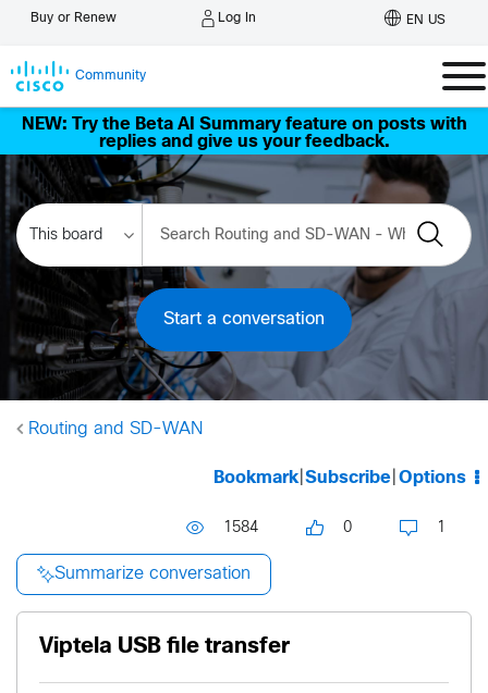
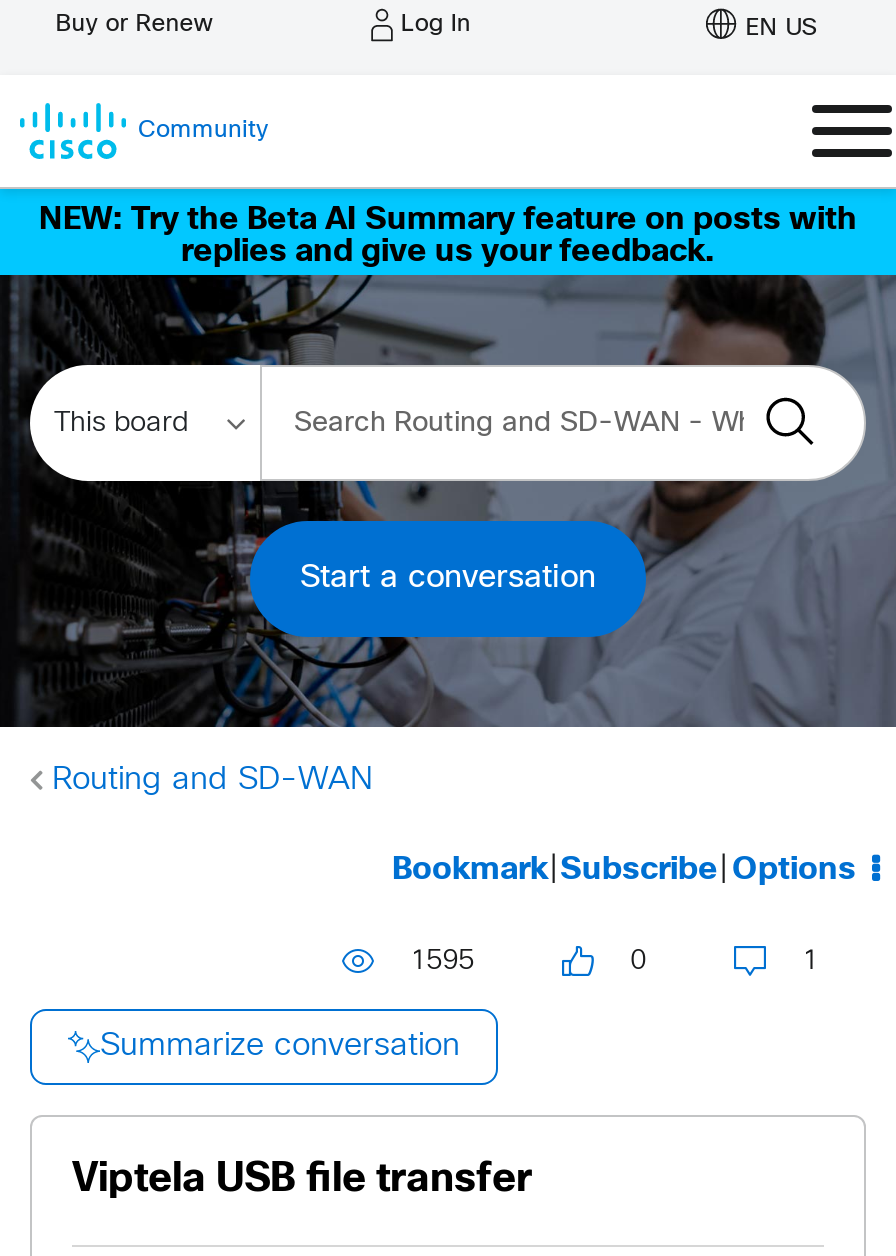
[223,521,258,535] 1584 -> [410,949,474,975] 1595

